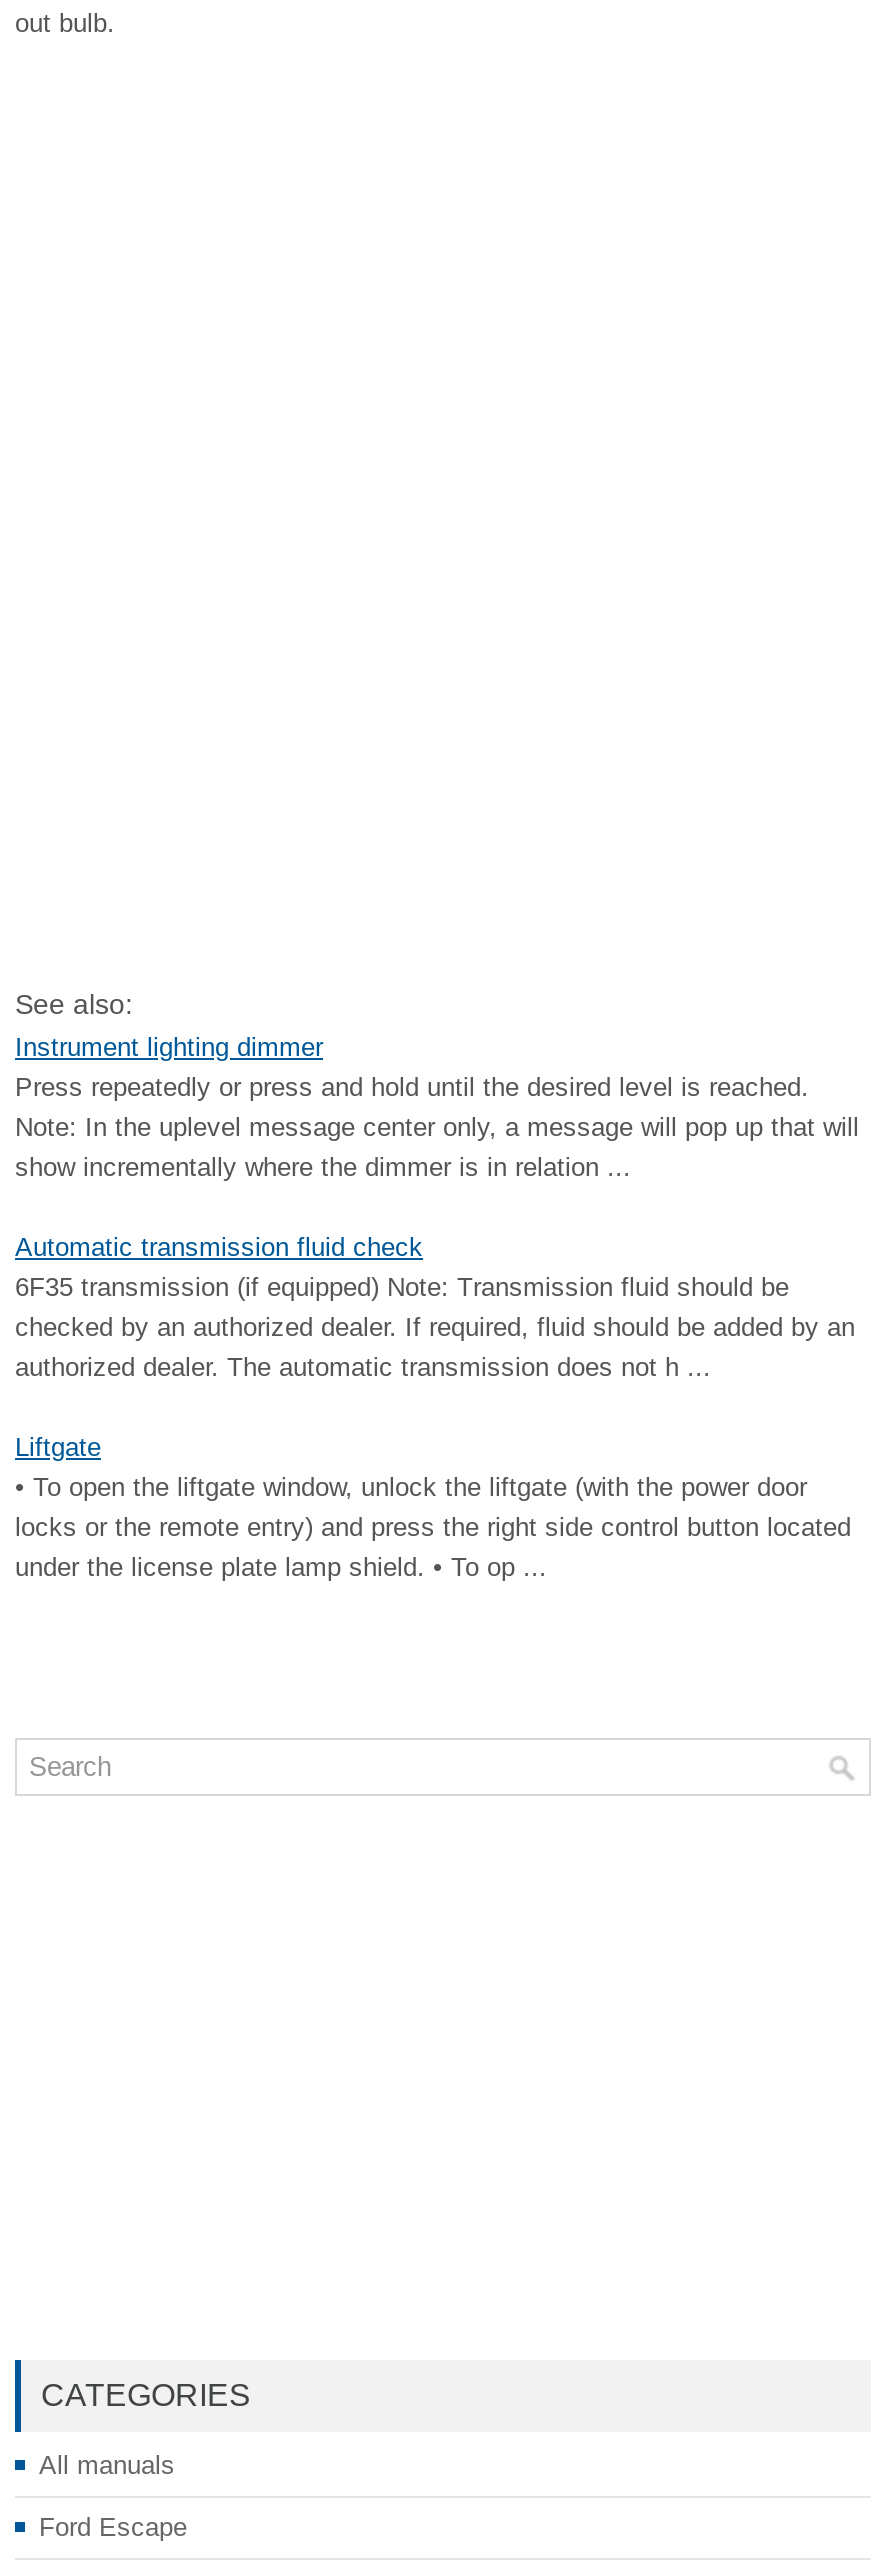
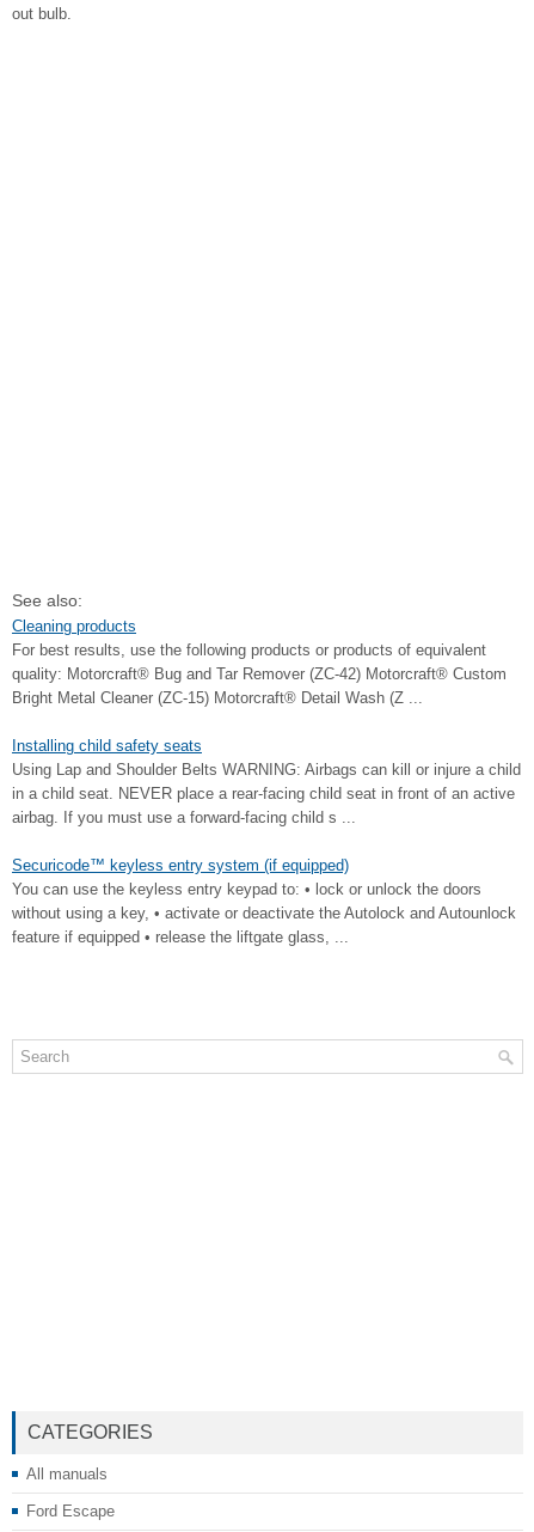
[15,1032,859,1182] Instrument lighting dimmer | Press repeatedly or press and hold until the desired level is reached. | Note: In the uplevel message center only, a message will pop up that will | show incrementally where the dimmer is in relation ... -> [12,617,507,707] Cleaning products | For best results, use the following products or products of equivalent | quality: Motorcraft® Bug and Tar Remover (ZC-42) Motorcraft® Custom | Bright Metal Cleaner (ZC-15) Motorcraft® Detail Wash (Z ...
[15,1232,855,1382] Automatic transmission fluid check | 6F35 transmission (if equipped) Note: Transmission fluid should be | checked by an authorized dealer. If required, fluid should be added by an | authorized dealer. The automatic transmission does not h ... -> [12,737,521,826] Installing child safety seats | Using Lap and Shoulder Belts WARNING: Airbags can kill or injure a child | in a child seat. NEVER place a rear-facing child seat in front of an active | airbag. If you must use a forward-facing child s ...
[15,1432,851,1582] Liftgate | • To open the liftgate window, unlock the liftgate (with the power door | locks or the remote entry) and press the right side control button located | under the license plate lamp shield. • To op ... -> [12,856,516,946] Securicode™ keyless entry system (if equipped) | You can use the keyless entry keypad to: • lock or unlock the doors | without using a key, • activate or deactivate the Autolock and Autounlock | feature if equipped • release the liftgate glass, ...

